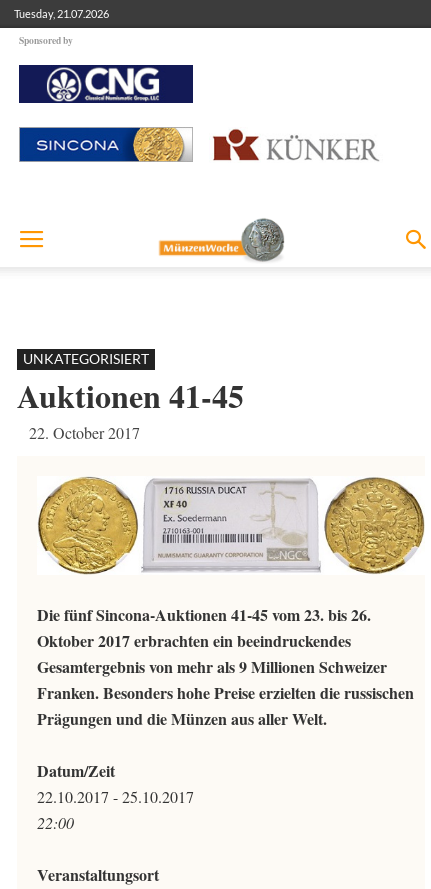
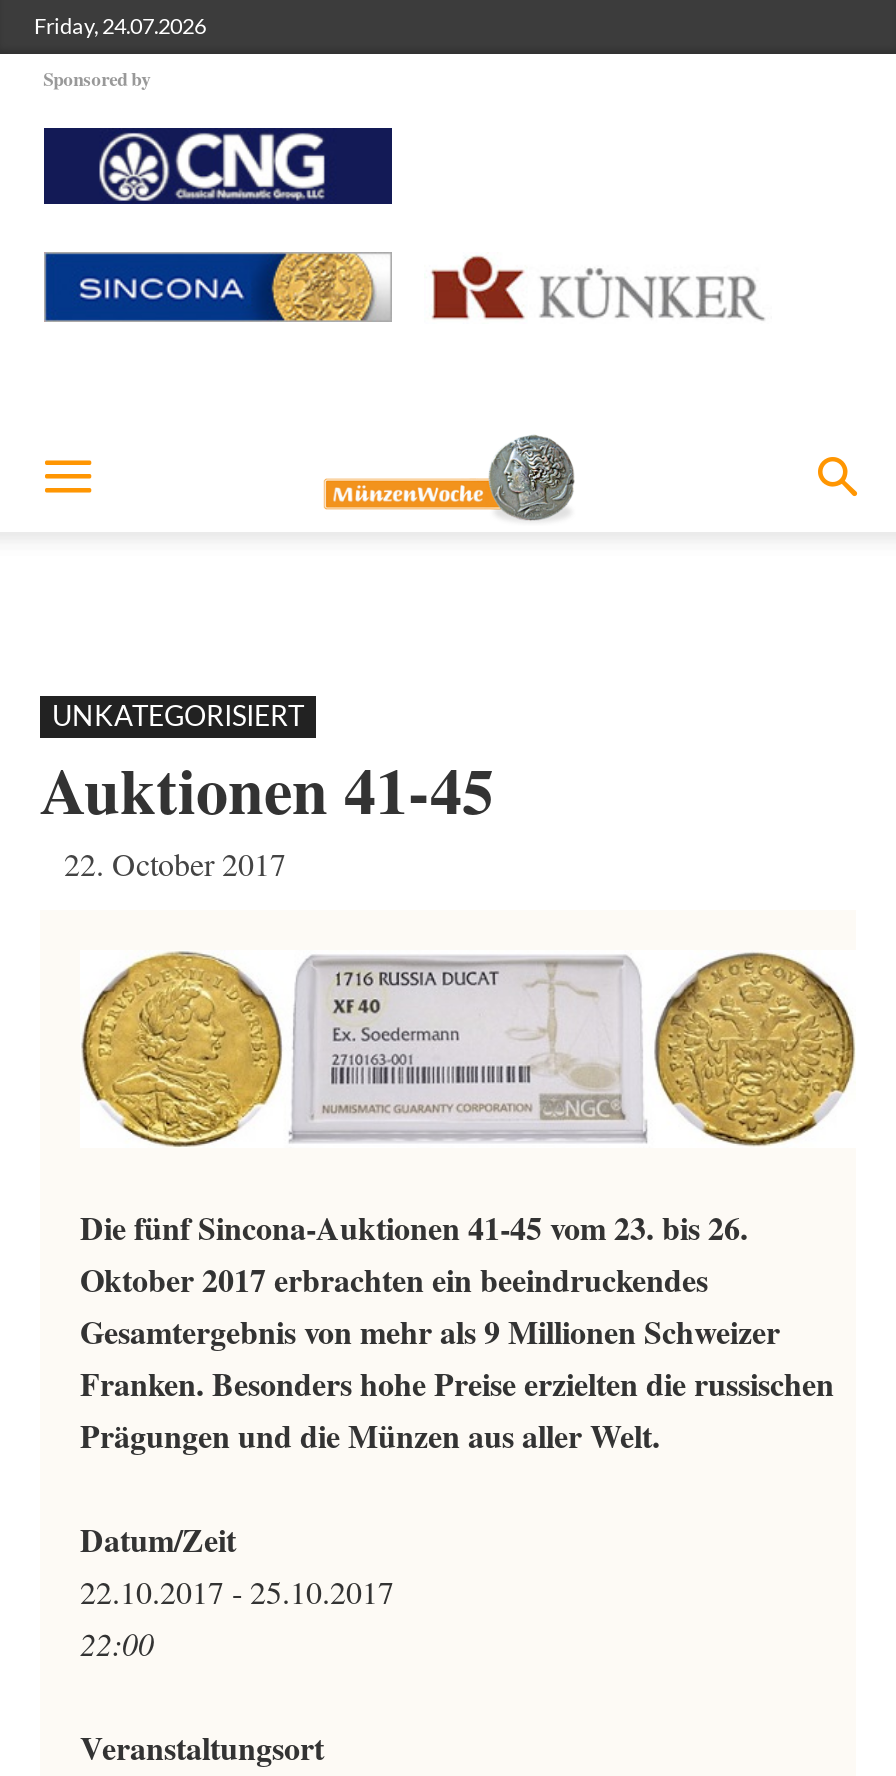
[14,7,109,20] Tuesday, 21.07.2026 -> [34,12,206,38] Friday, 24.07.2026

